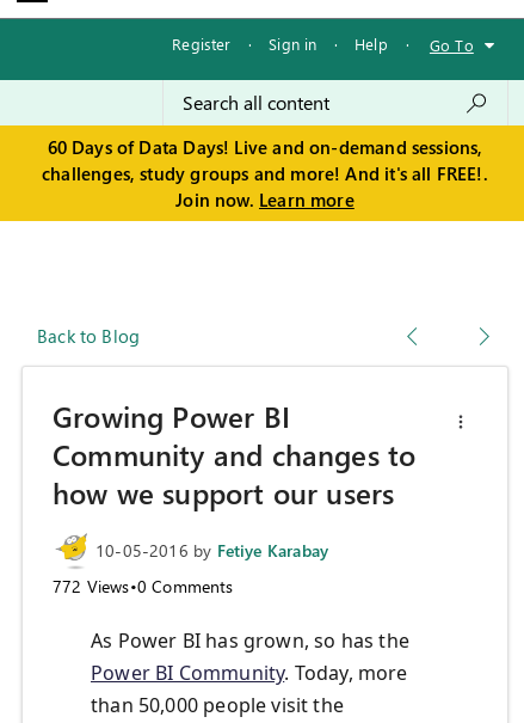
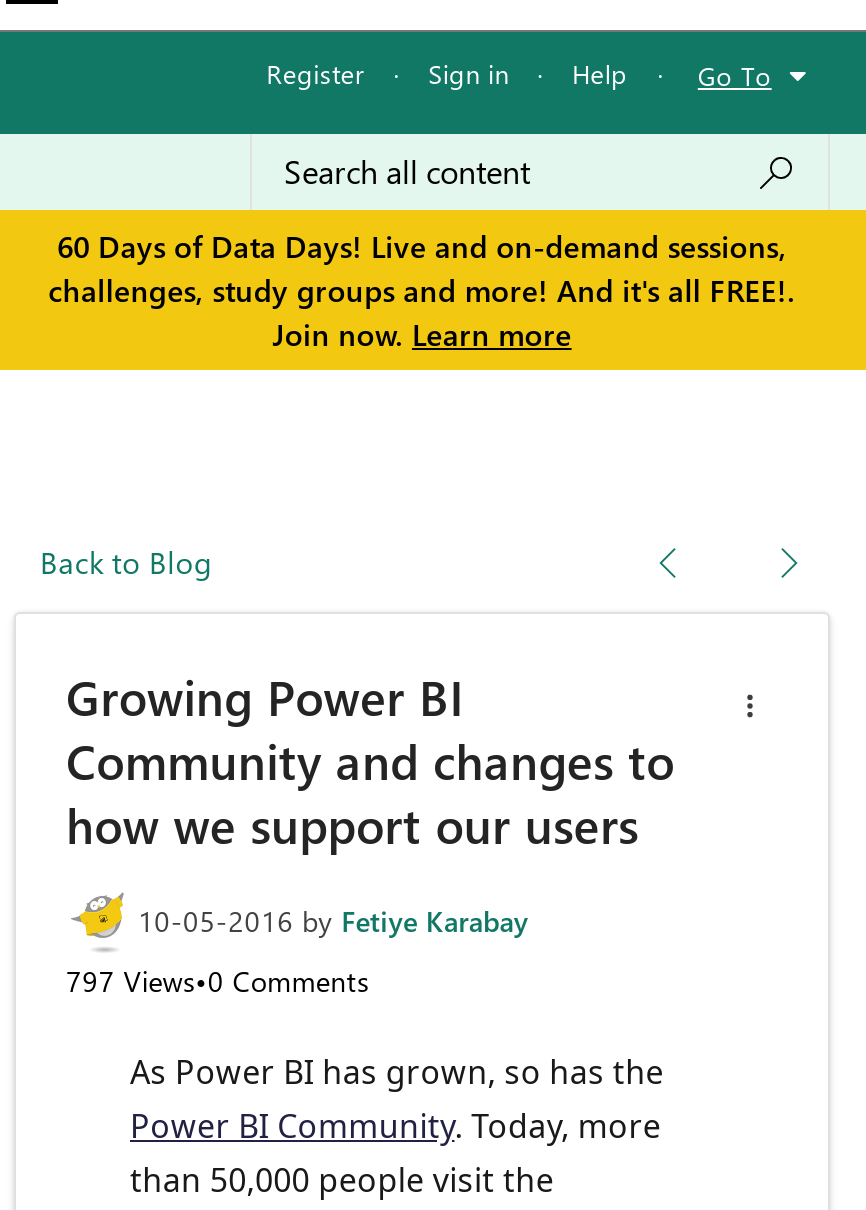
[53,575,233,598] 772 Views•0 Comments -> [66,963,369,1001] 797 Views•0 Comments

